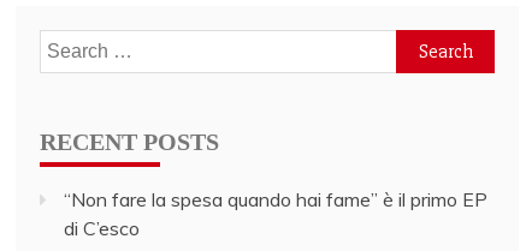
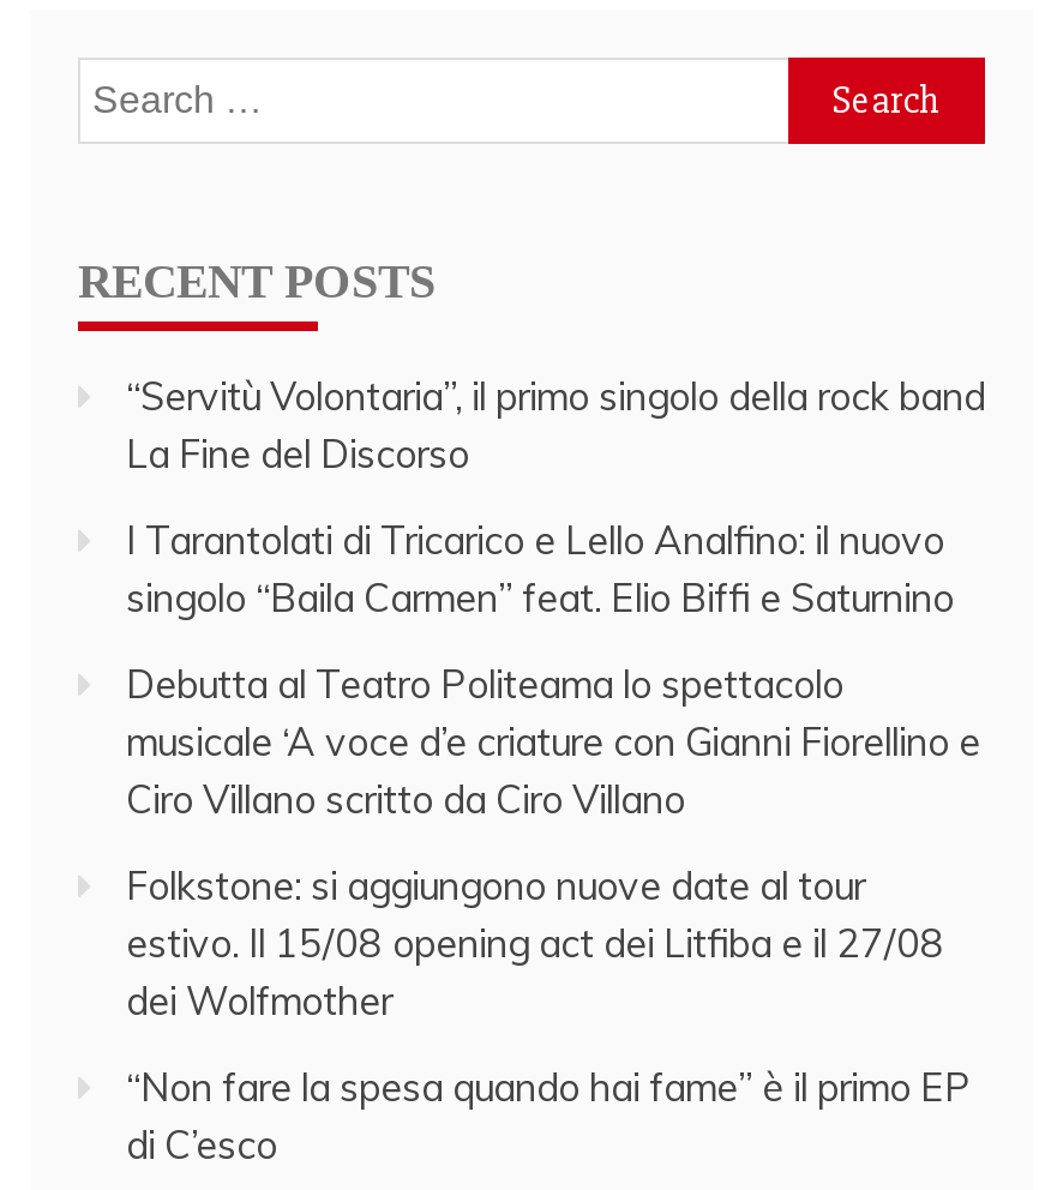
none -> [126,371,985,1024] “Servitù Volontaria”, il primo singolo della rock band | La Fine del Discorso | I Tarantolati di Tricarico e Lello Analfino: il nuovo | singolo “Baila Carmen” feat. Elio Biffi e Saturnino | Debutta al Teatro Politeama lo spettacolo | musicale ‘A voce d’e criature con Gianni Fiorellino e | Ciro Villano scritto da Ciro Villano | Folkstone: si aggiungono nuove date al tour | estivo. Il 15/08 opening act dei Litfiba e il 27/08 | dei Wolfmother

